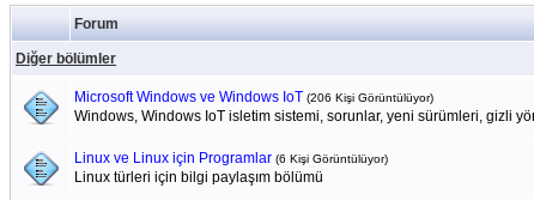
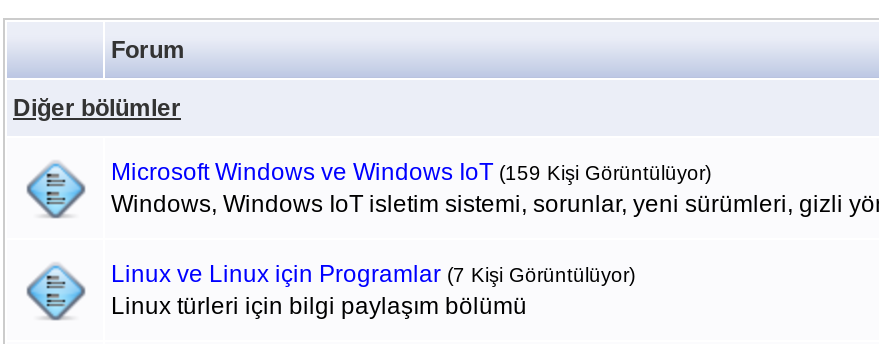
[74,89,433,105] Microsoft Windows ve Windows IoT (206 Kişi Görüntülüyor) -> [111,158,711,186] Microsoft Windows ve Windows IoT (159 Kişi Görüntülüyor)
[74,150,388,166] Linux ve Linux için Programlar (6 Kişi Görüntülüyor) -> [111,260,635,288] Linux ve Linux için Programlar (7 Kişi Görüntülüyor)

